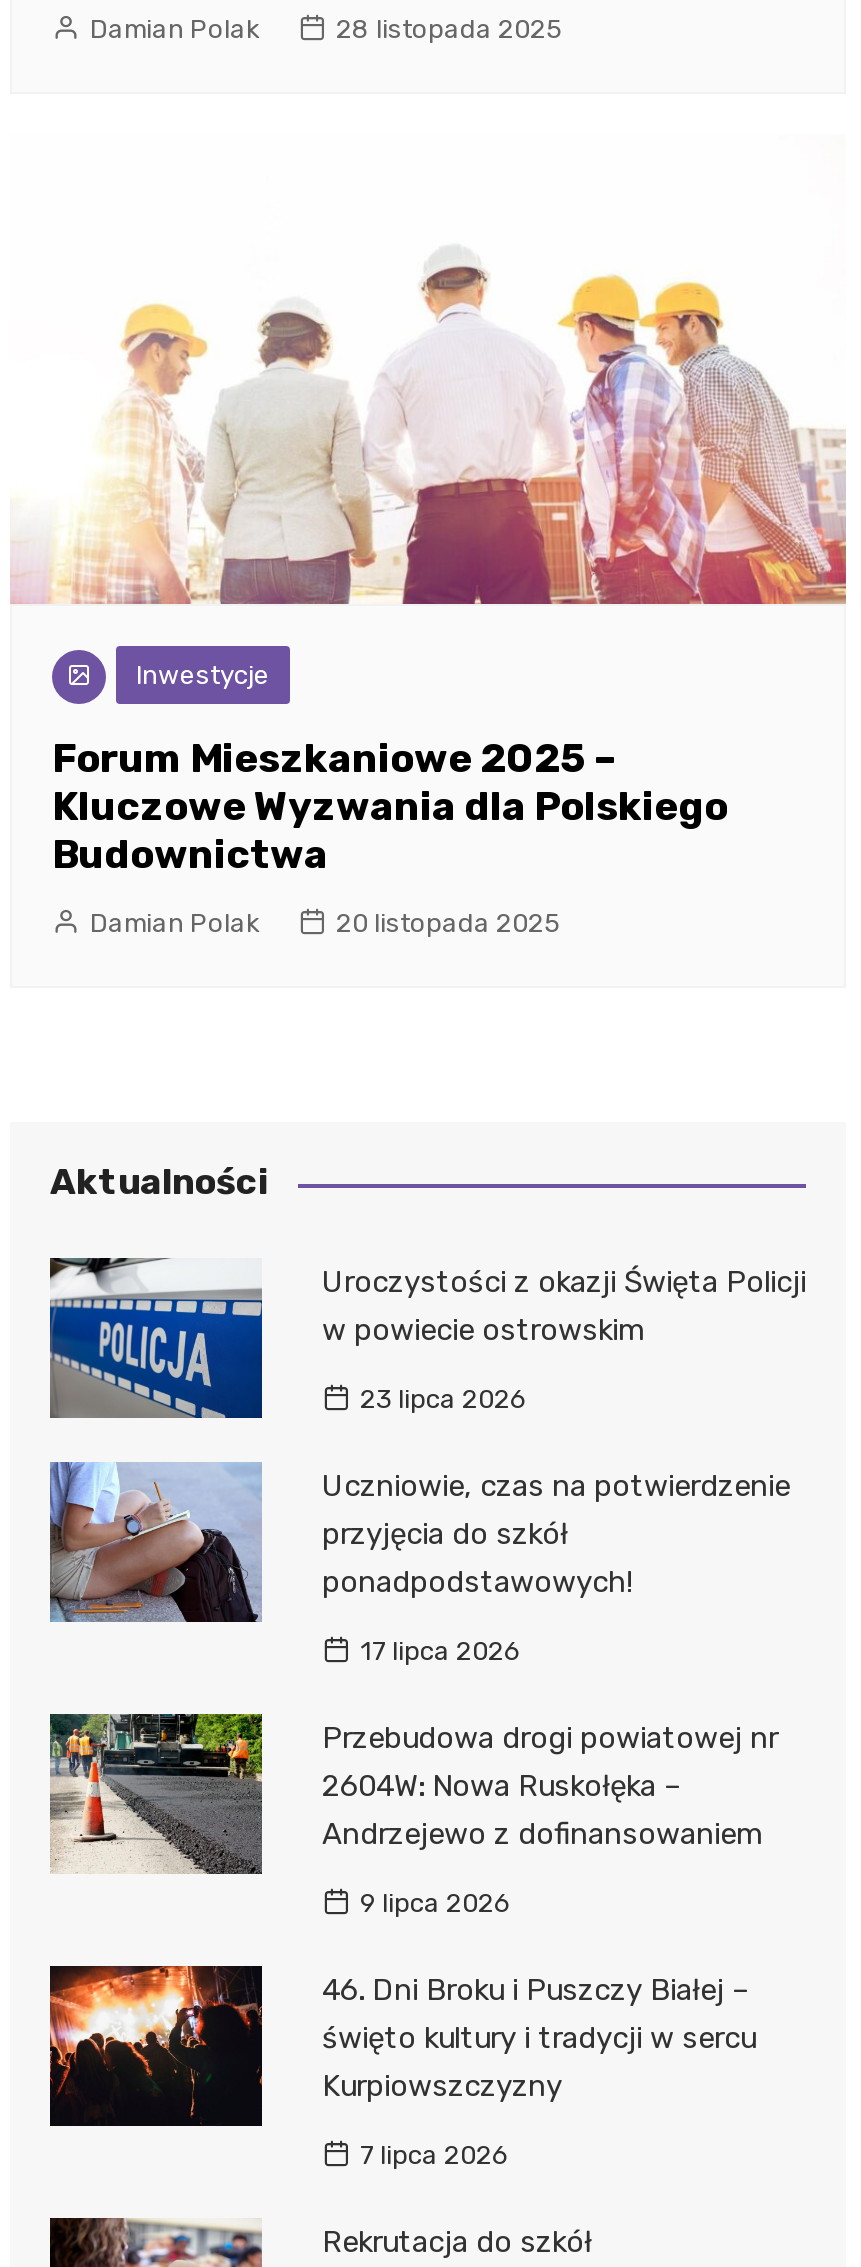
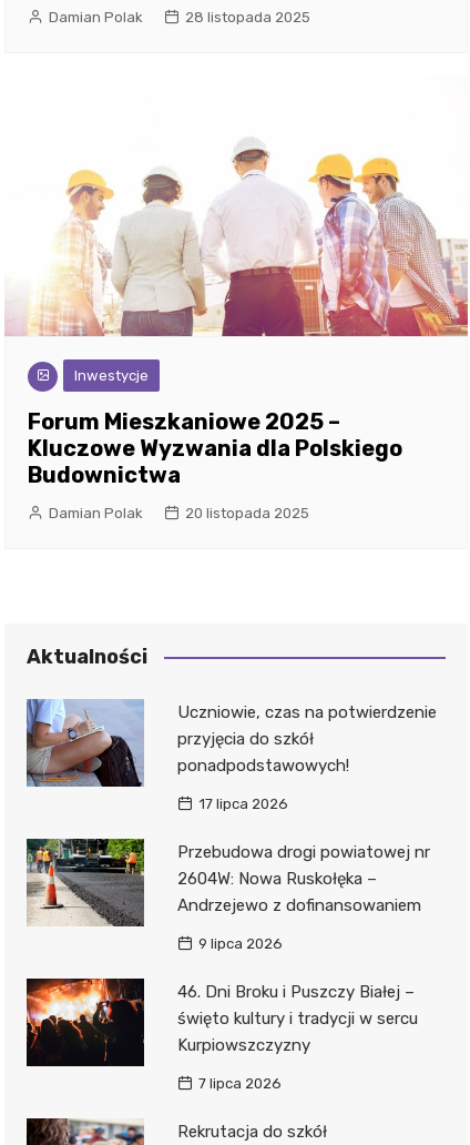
[48,1254,806,1420] [image] | Uroczystości z okazji Święta Policji | w powiecie ostrowskim | 23 lipca 2026 -> none

